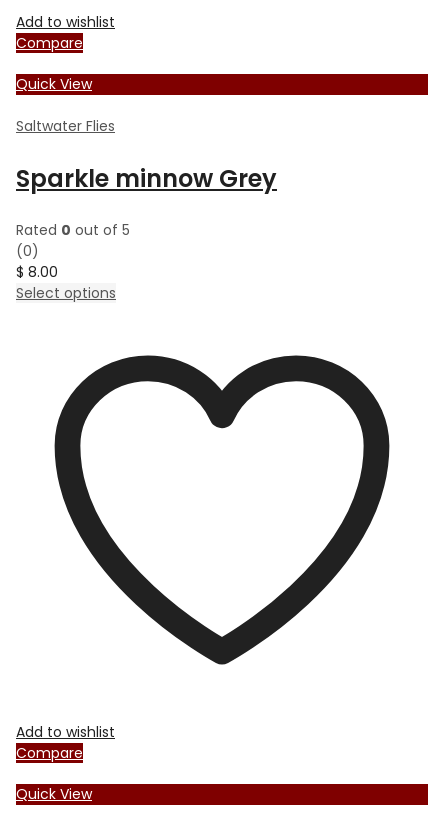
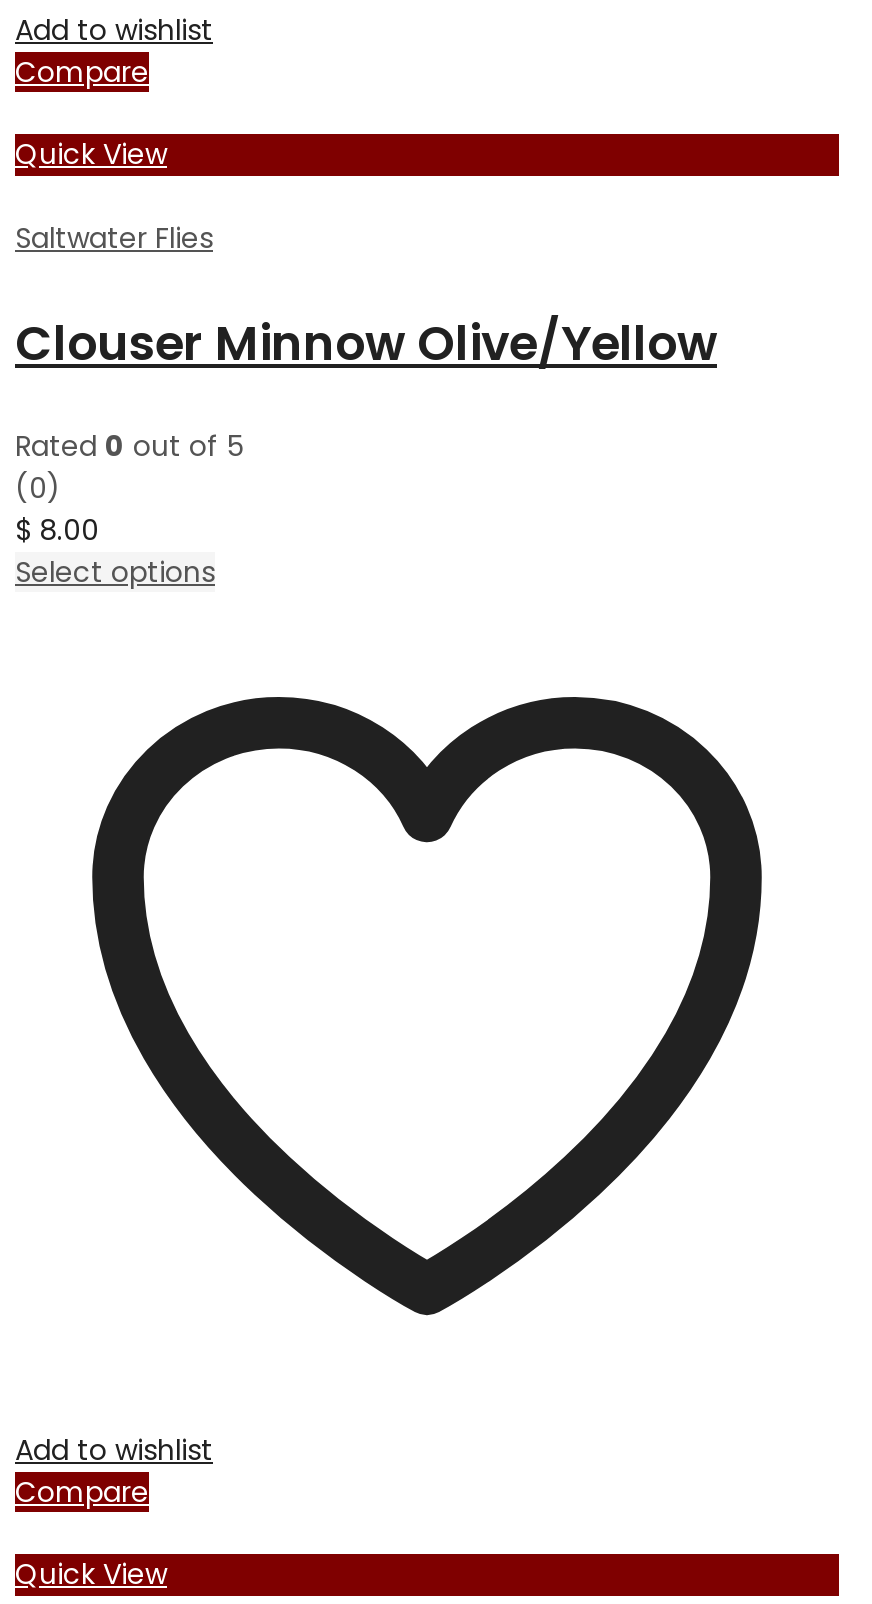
[16,161,277,194] Sparkle minnow Grey -> [15,309,717,375] Clouser Minnow Olive/Yellow

